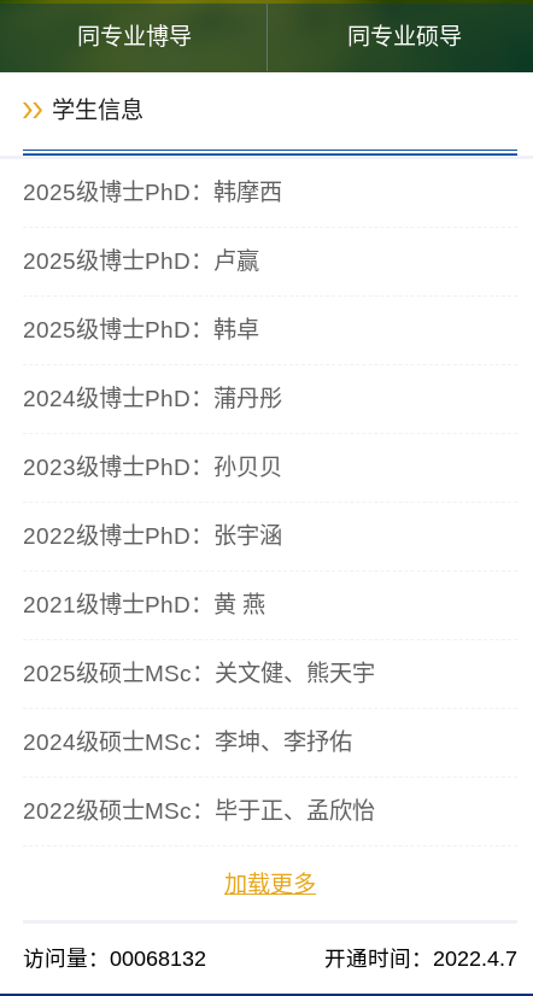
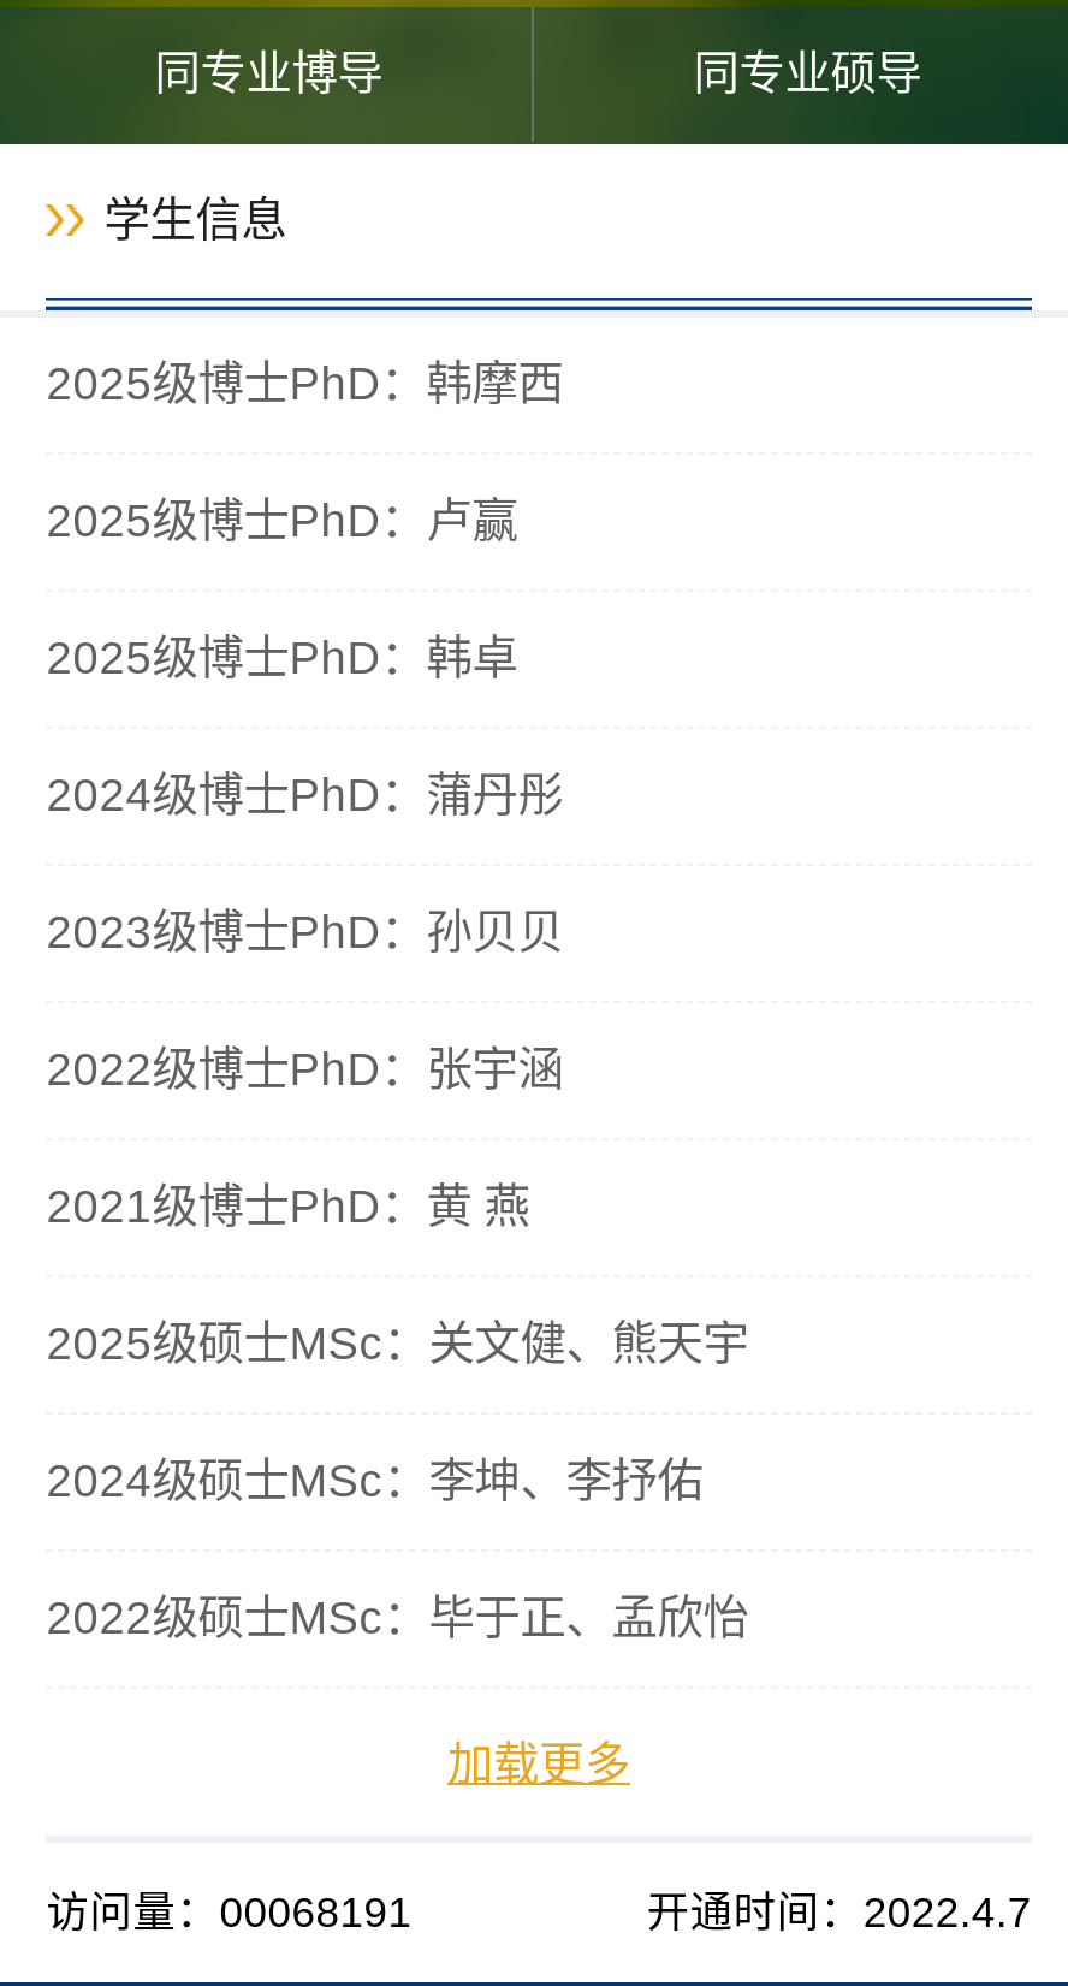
[23,946,206,970] 访问量：00068132 -> [46,1888,412,1936] 访问量：00068191

